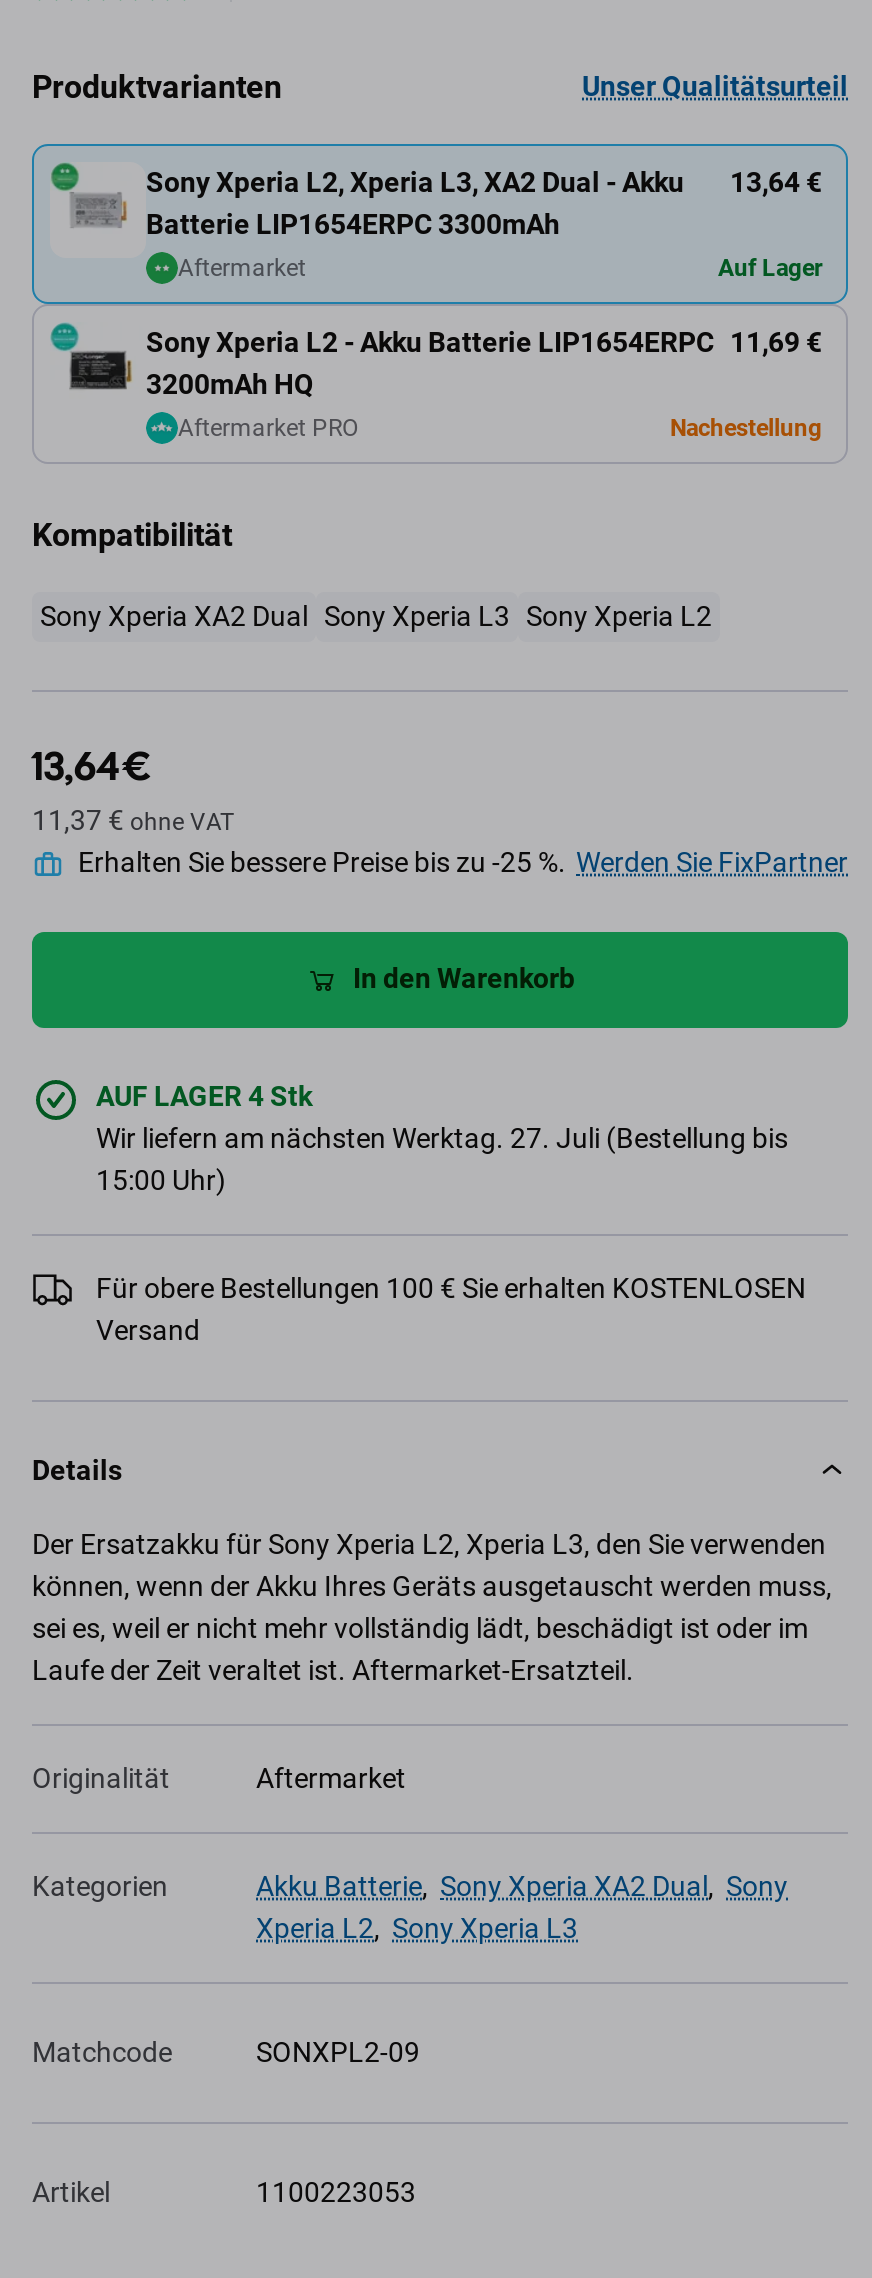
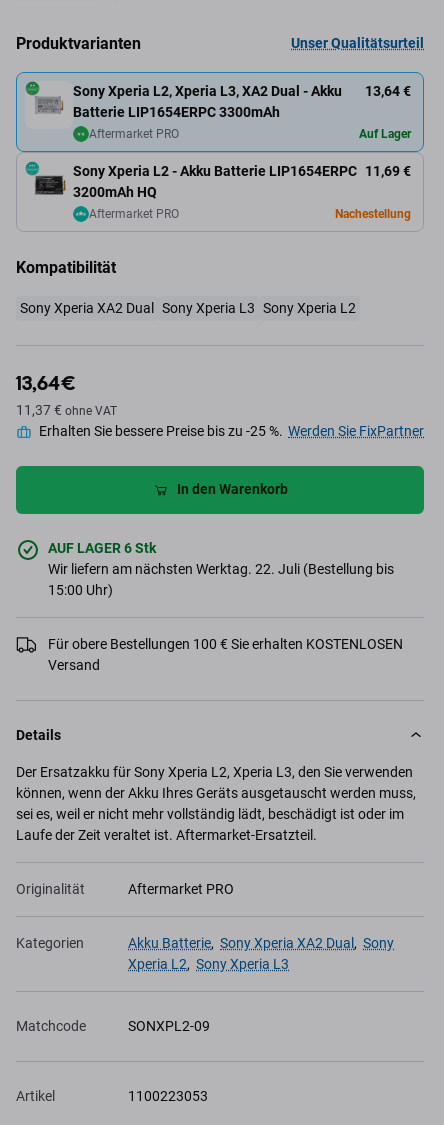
[178,254,306,282] Aftermarket -> [89,127,179,141] Aftermarket PRO
[96,1080,312,1112] AUF LAGER 4 Stk -> [48,540,156,556] AUF LAGER 6 Stk
[96,1122,788,1154] Wir liefern am nächsten Werktag. 27. Juli (Bestellung bis -> [48,561,394,577] Wir liefern am nächsten Werktag. 22. Juli (Bestellung bis
[256,1762,406,1794] Aftermarket -> [128,881,234,897] Aftermarket PRO

